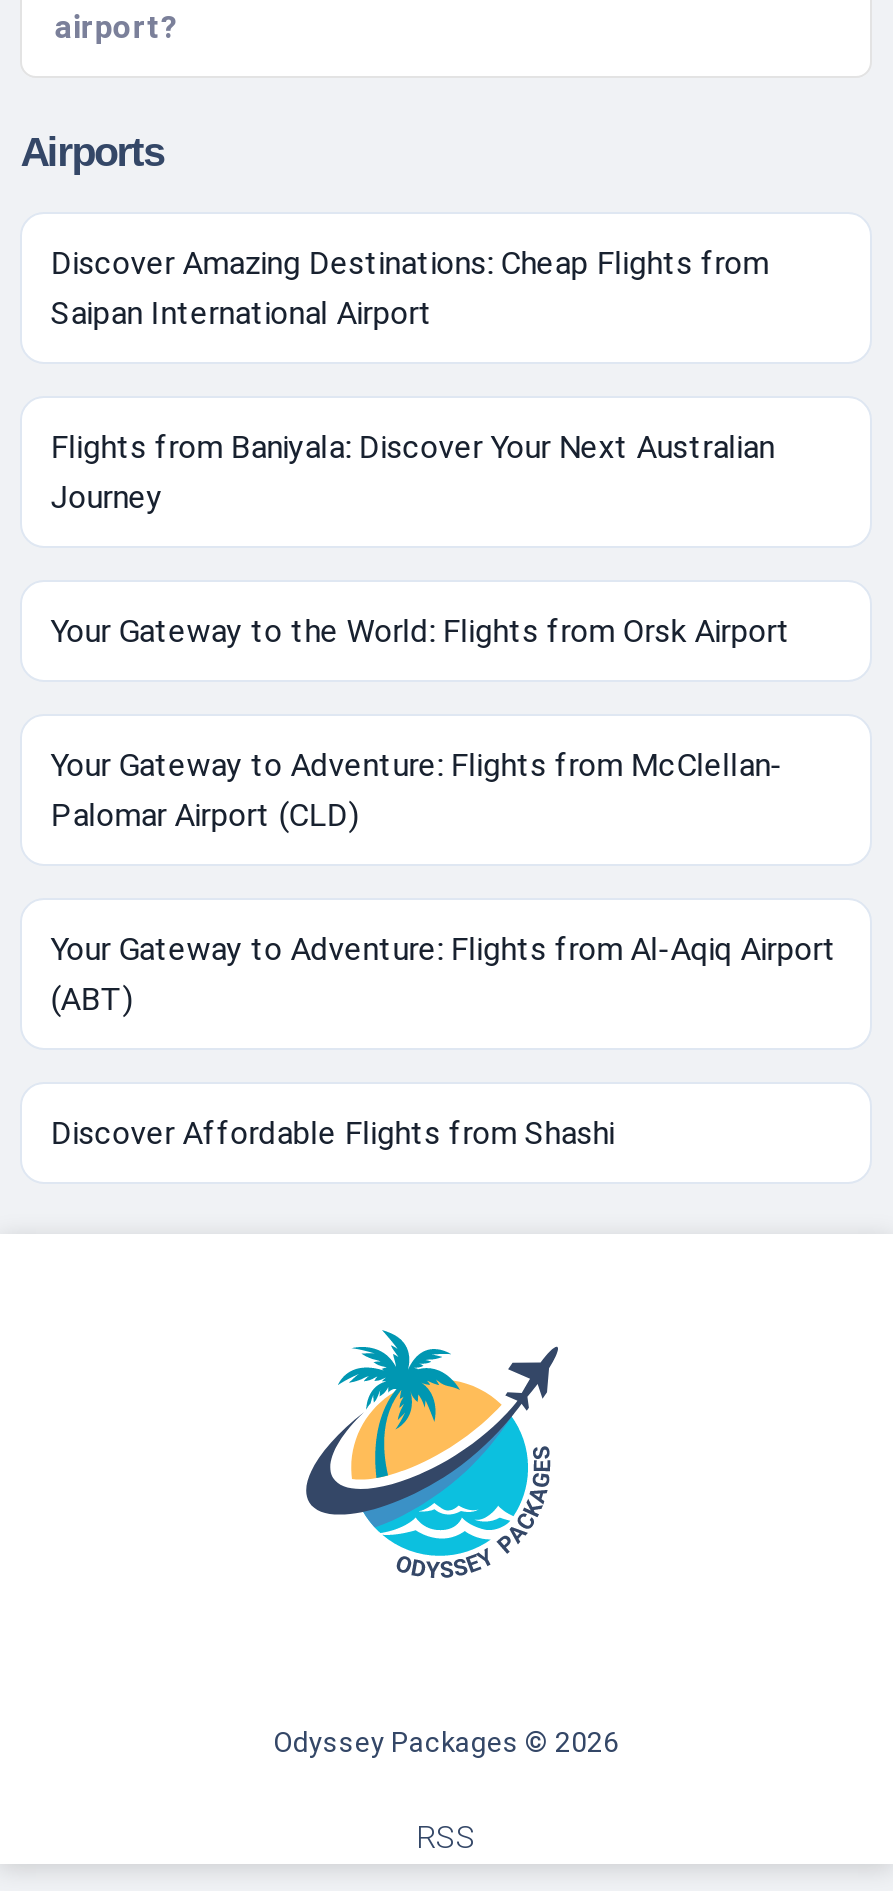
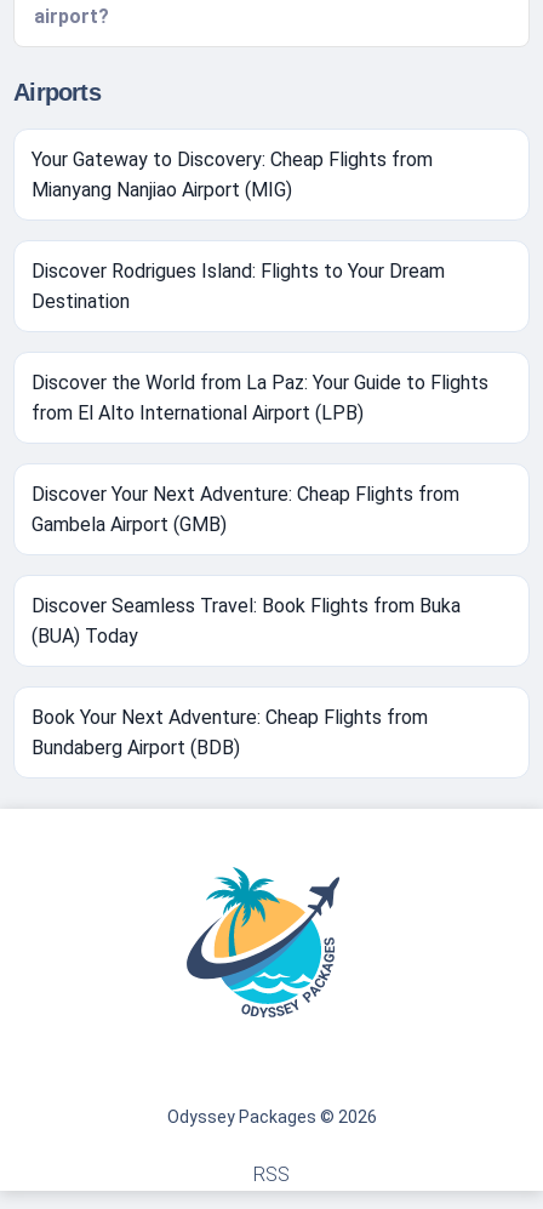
[50,245,768,333] Discover Amazing Destinations: Cheap Flights from | Saipan International Airport -> [32,148,433,202] Your Gateway to Discovery: Cheap Flights from | Mianyang Nanjiao Airport (MIG)
[50,429,774,517] Flights from Baniyala: Discover Your Next Australian | Journey -> [32,260,445,313] Discover Rodrigues Island: Flights to Your Dream | Destination
[50,613,790,651] Your Gateway to the World: Flights from Orsk Airport -> [32,371,489,425] Discover the World from La Paz: Your Guide to Flights | from El Alto International Airport (LPB)
[50,747,782,835] Your Gateway to Adventure: Flights from McClellan- | Palomar Airport (CLD) -> [32,483,460,536] Discover Your Next Adventure: Cheap Flights from | Gambela Airport (GMB)
[50,931,836,1019] Your Gateway to Adventure: Flights from Al-Aqiq Airport | (ABT) -> [32,595,461,648] Discover Seamless Travel: Book Flights from Buka | (BUA) Today
[50,1115,614,1153] Discover Affordable Flights from Shashi -> [32,706,428,759] Book Your Next Adventure: Cheap Flights from | Bundaberg Airport (BDB)

